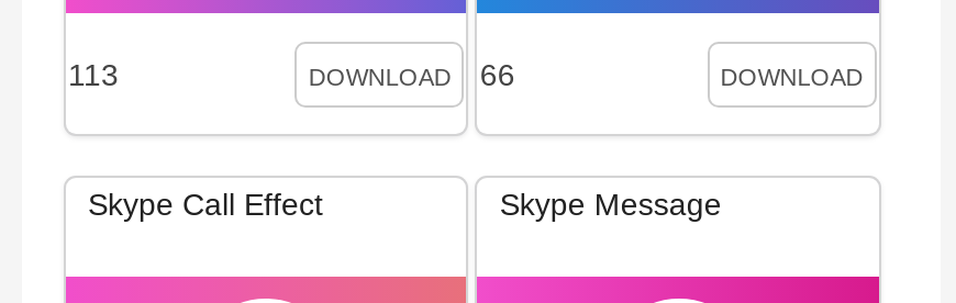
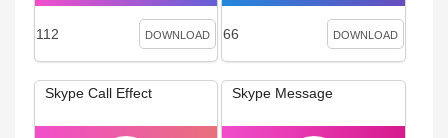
[68,56,119,91] 113 -> [36,25,59,41] 112

